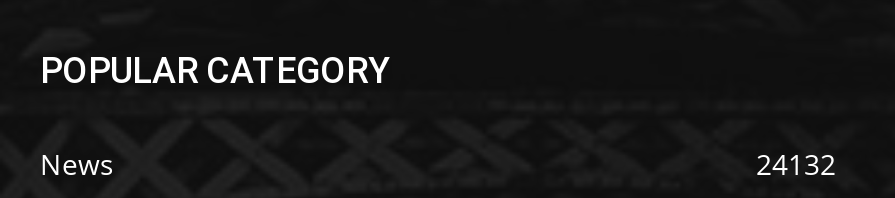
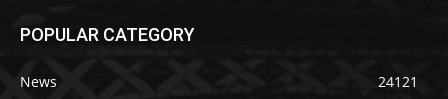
[756,145,836,183] 24132 -> [378,72,418,91] 24121

